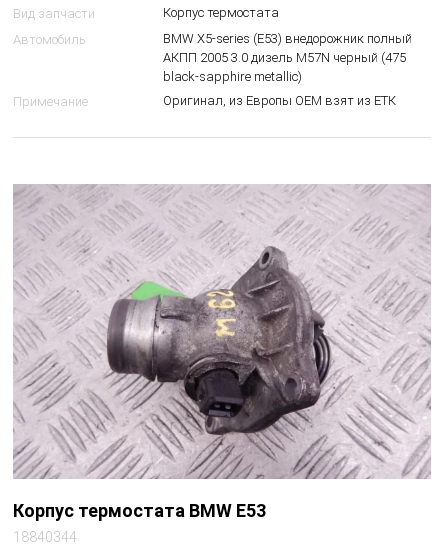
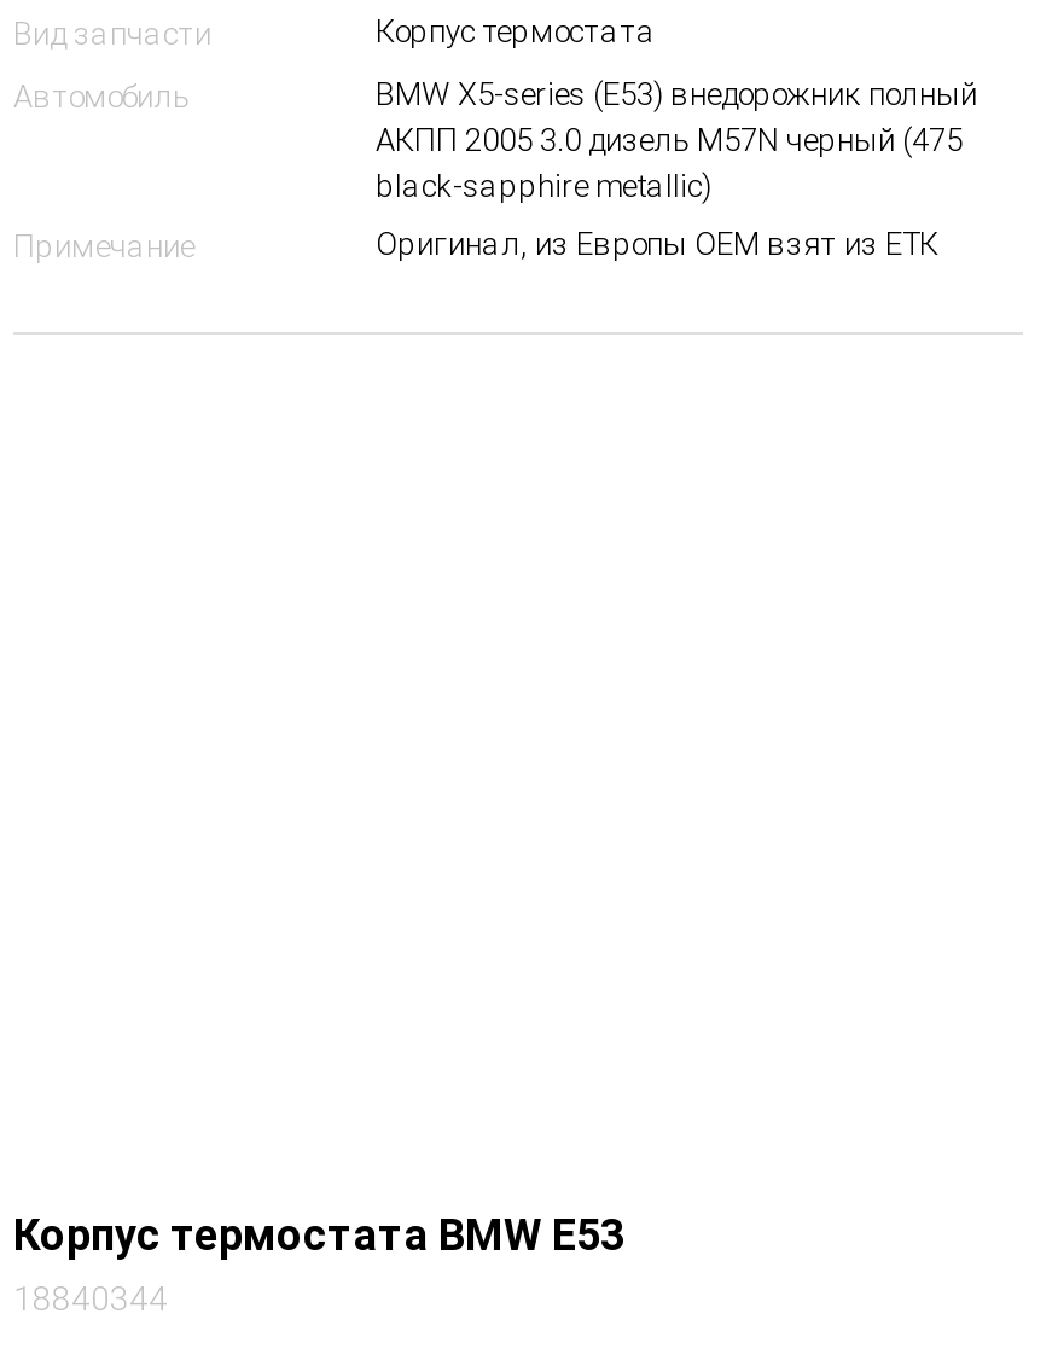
[12,184,432,480] [image] -> none

